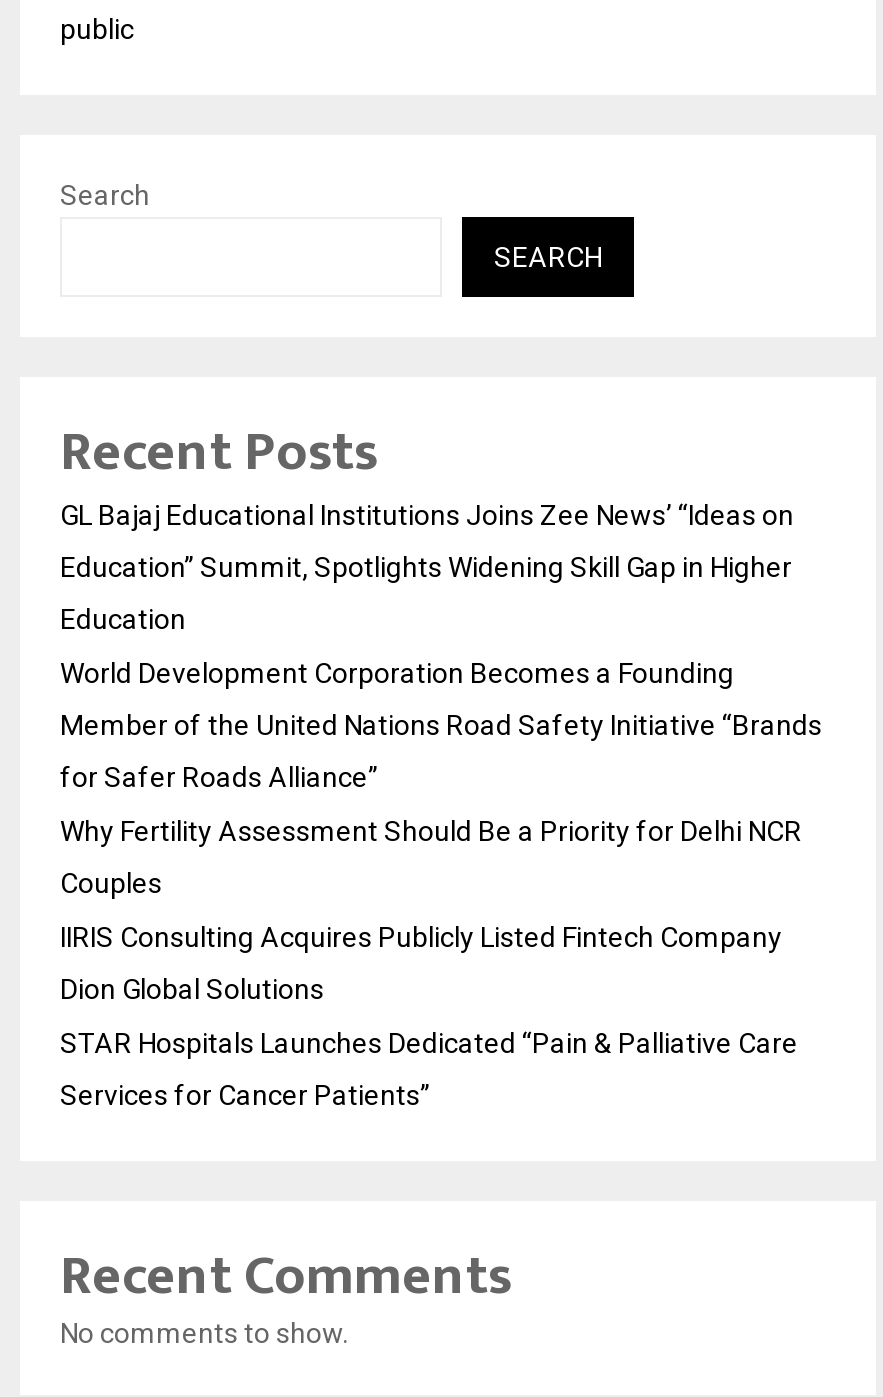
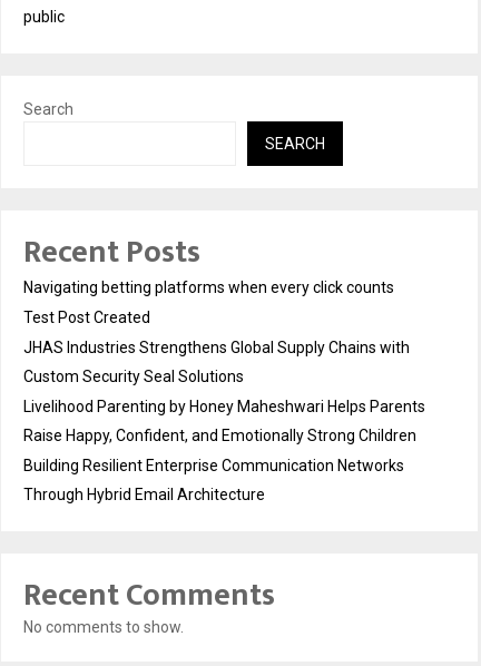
[60,499,822,1111] GL Bajaj Educational Institutions Joins Zee News’ “Ideas on | Education” Summit, Spotlights Widening Skill Gap in Higher | Education | World Development Corporation Becomes a Founding | Member of the United Nations Road Safety Initiative “Brands | for Safer Roads Alliance” | Why Fertility Assessment Should Be a Priority for Delhi NCR | Couples | IIRIS Consulting Acquires Publicly Listed Fintech Company | Dion Global Solutions | STAR Hospitals Launches Dedicated “Pain & Palliative Care | Services for Cancer Patients” -> [23,279,425,504] Navigating betting platforms when every click counts | Test Post Created | JHAS Industries Strengthens Global Supply Chains with | Custom Security Seal Solutions | Livelihood Parenting by Honey Maheshwari Helps Parents | Raise Happy, Confident, and Emotionally Strong Children | Building Resilient Enterprise Communication Networks | Through Hybrid Email Architecture

